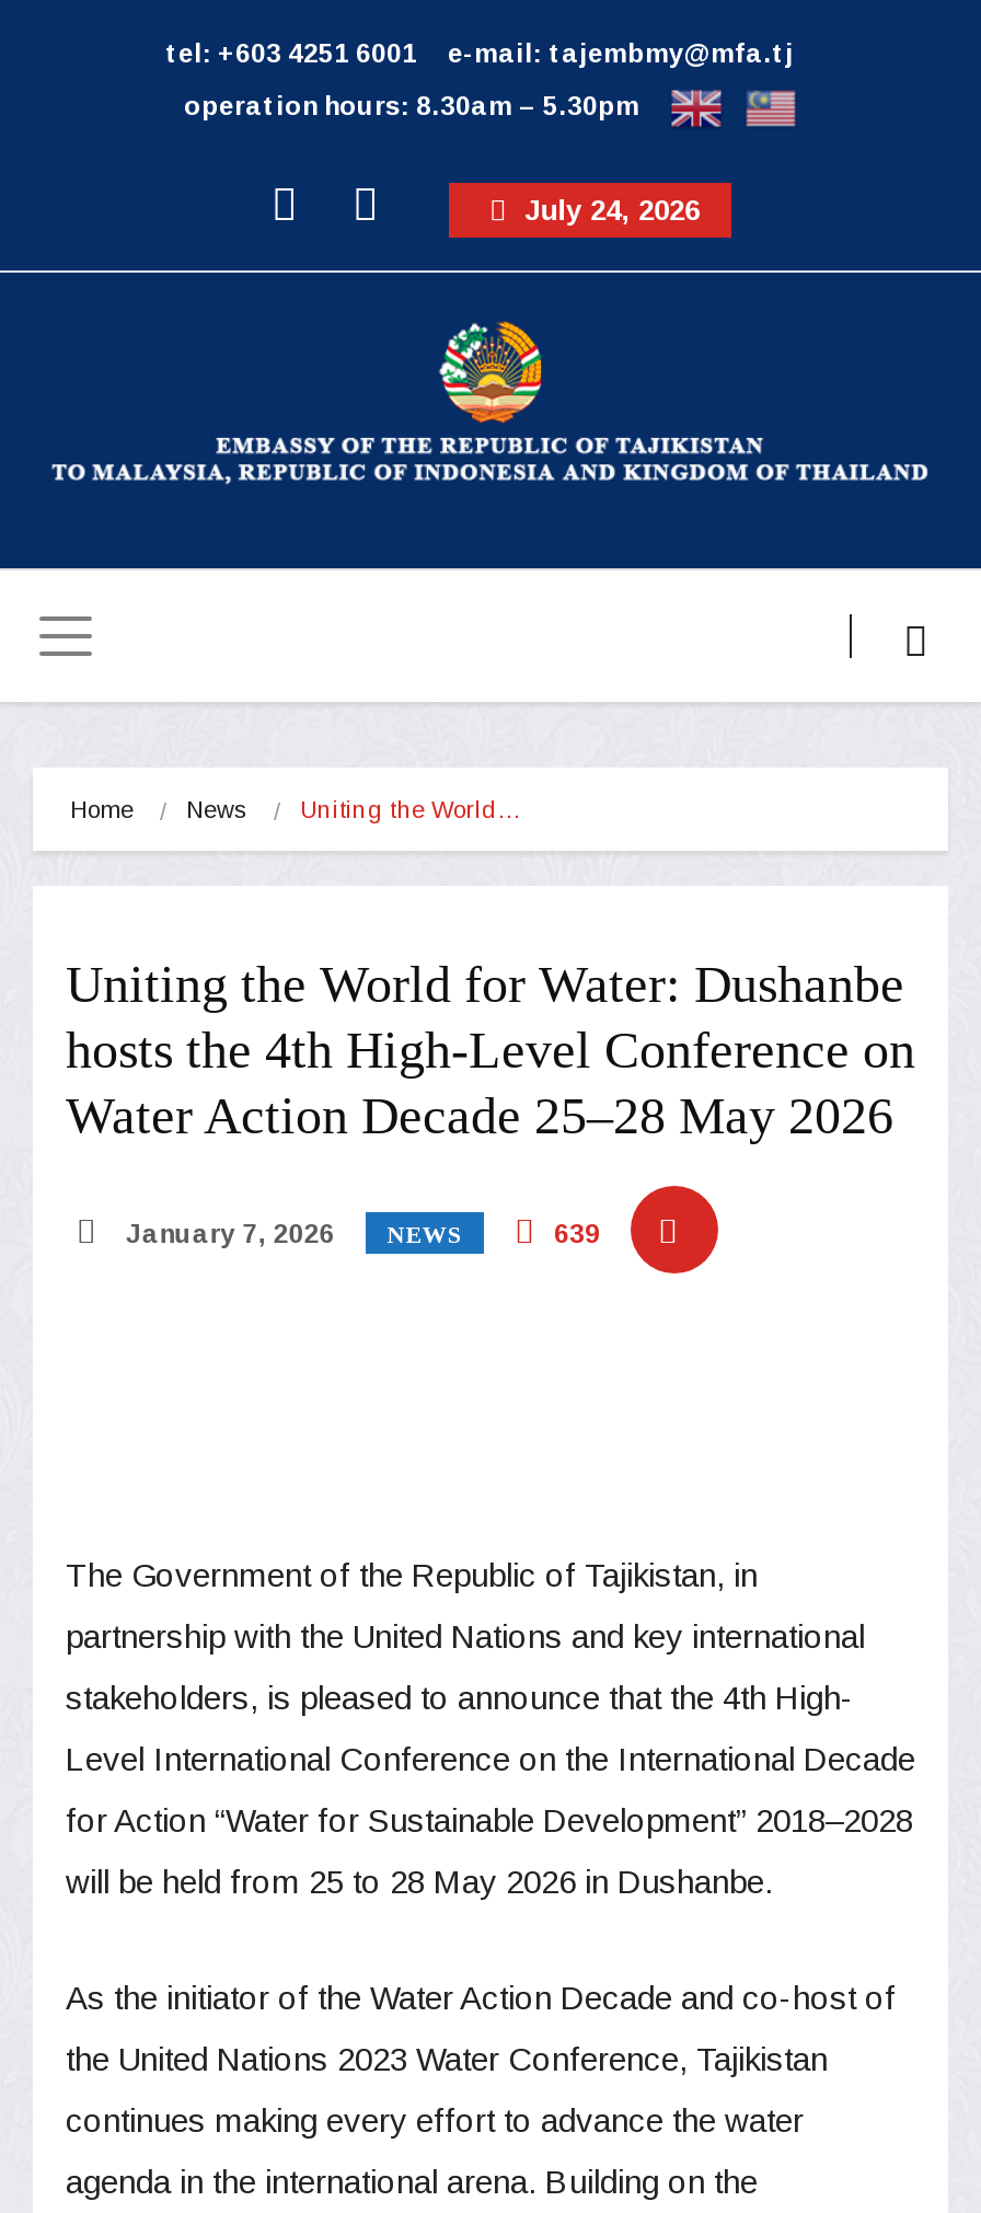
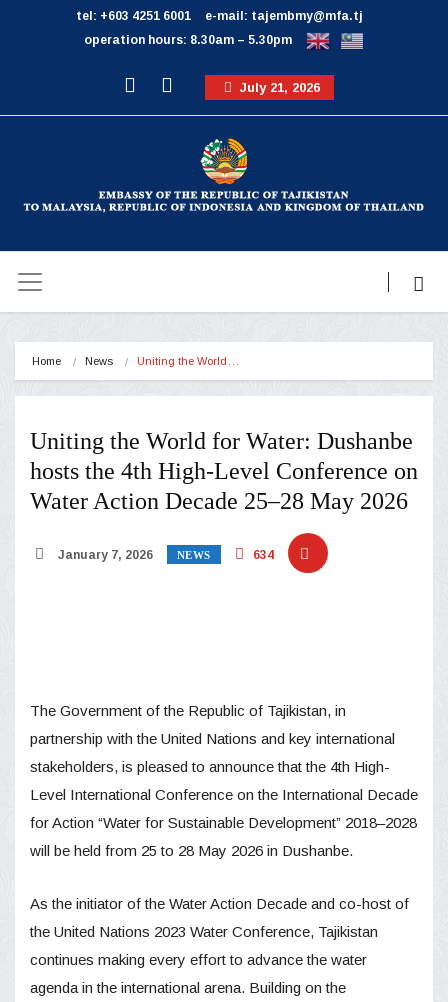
[516,193,700,226] July 24, 2026 -> [236,80,320,95] July 21, 2026
[547,1218,600,1249] 639 -> [250,548,274,562] 634

